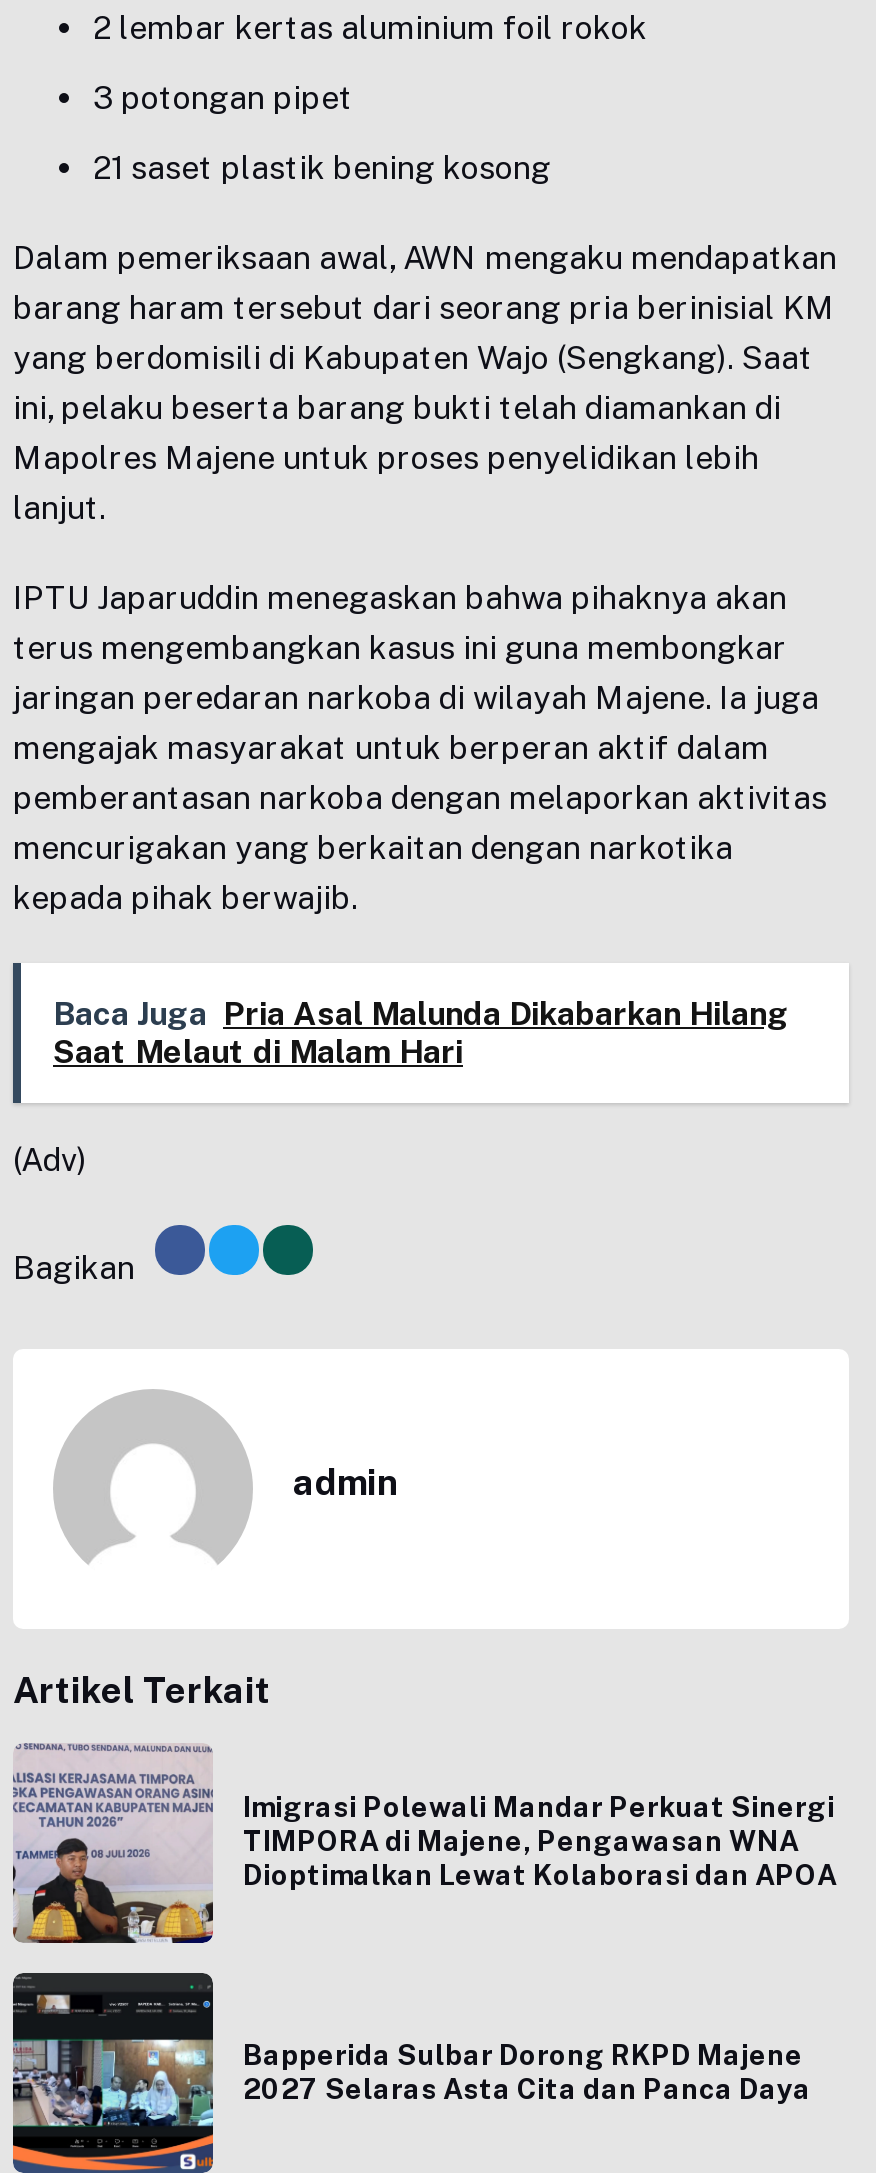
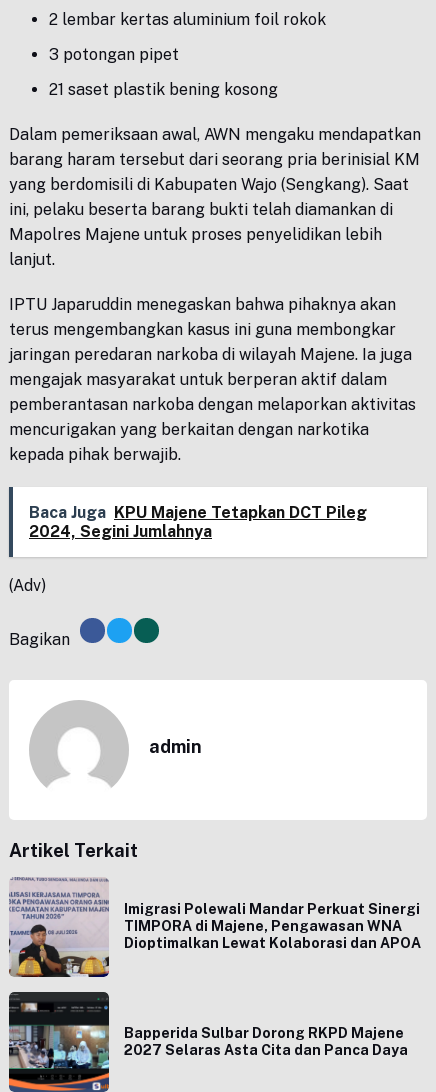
[53,995,789,1071] Baca Juga Pria Asal Malunda Dikabarkan Hilang | Saat Melaut di Malam Hari -> [29,503,367,541] Baca Juga KPU Majene Tetapkan DCT Pileg | 2024, Segini Jumlahnya

